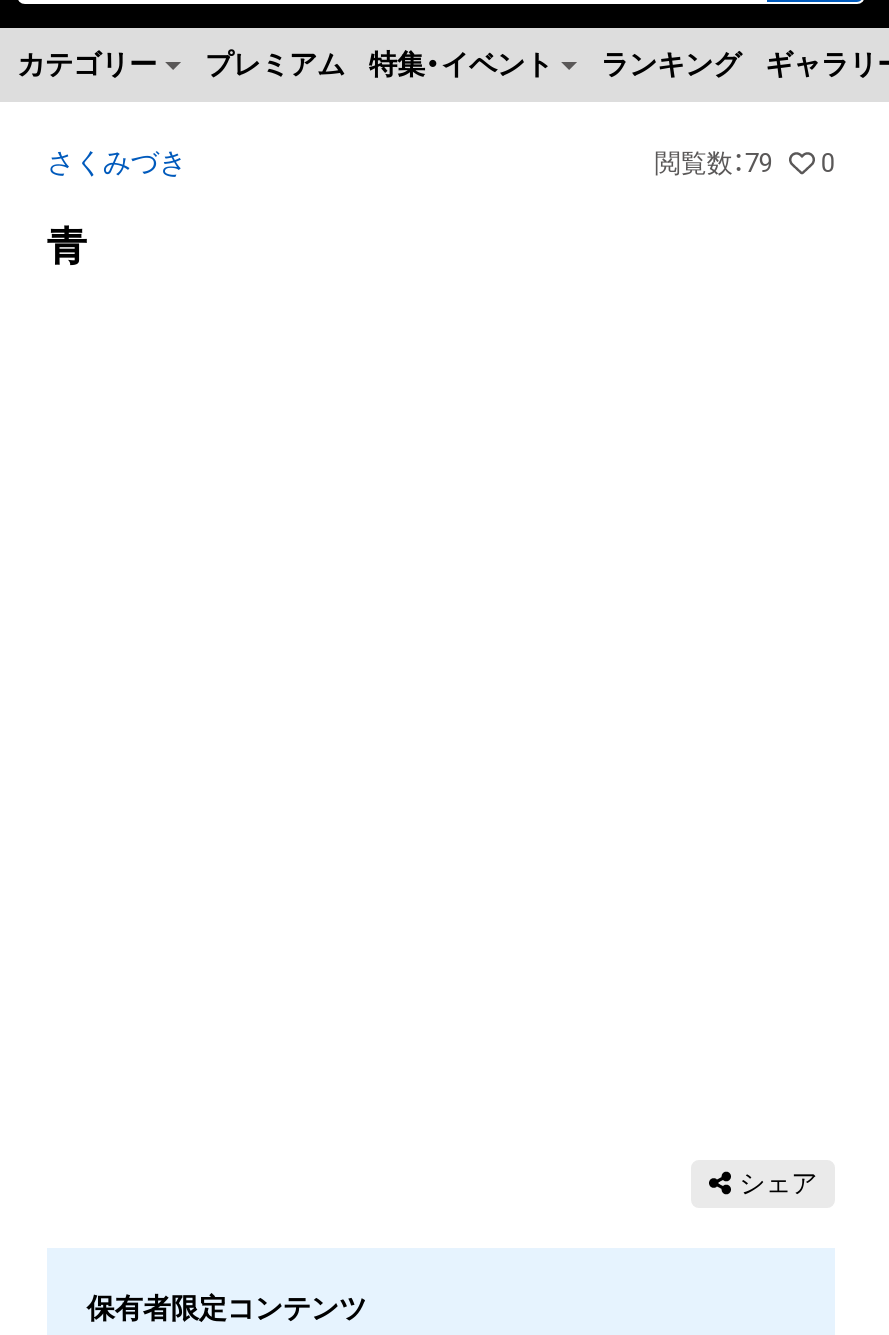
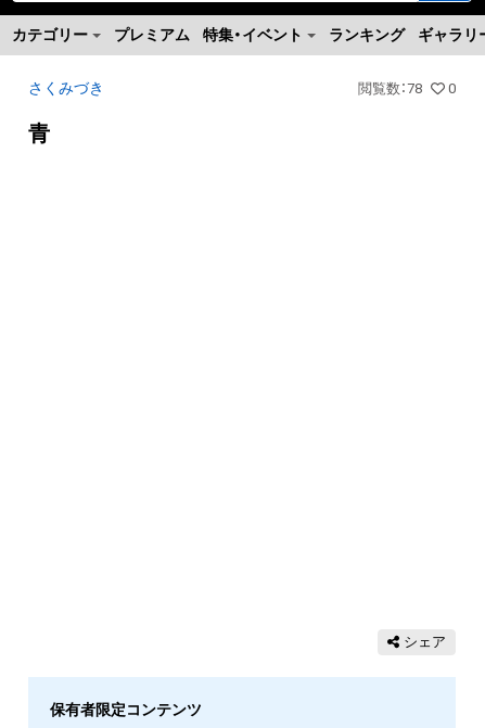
[655,148,835,178] 閲覧数：79 0 -> [358,80,456,97] 閲覧数：78 0

